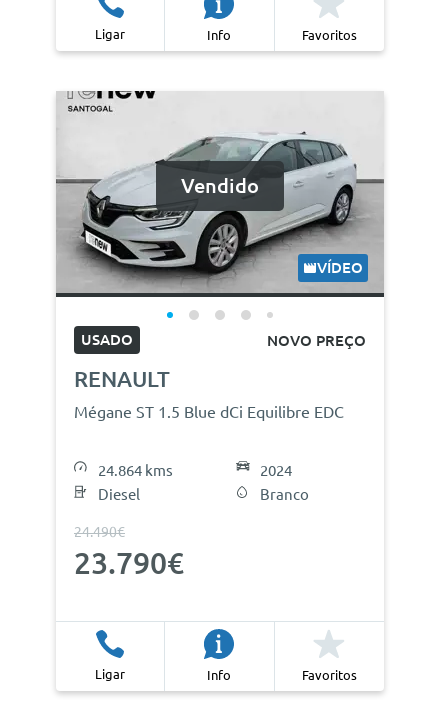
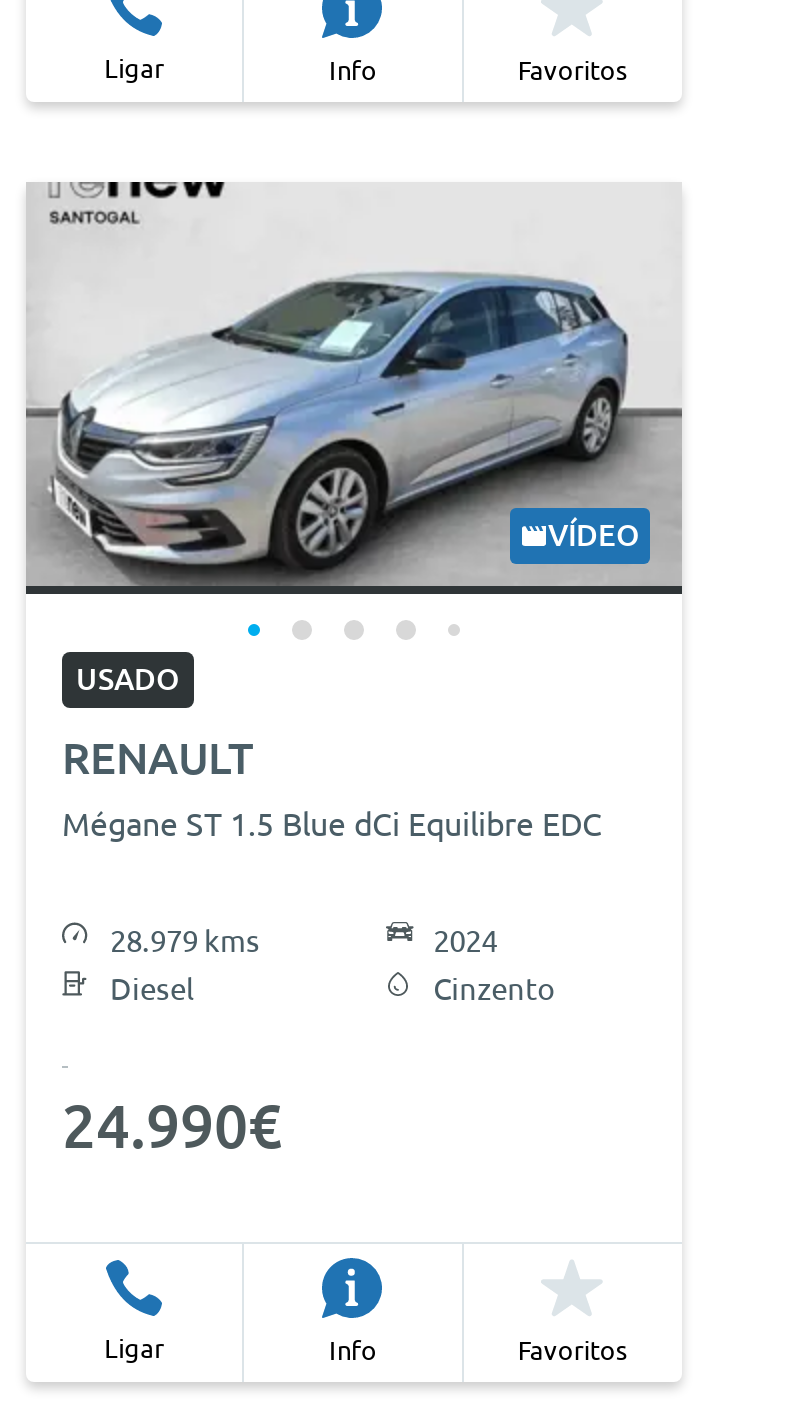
[56,131,385,293] [image] -> [26,264,682,584] [image]
[181,174,259,197] Vendido -> none
[267,332,366,349] NOVO PREÇO -> none
[98,462,173,479] 24.864 kms -> [110,924,260,958] 28.979 kms
[260,486,309,503] Branco -> [433,972,555,1006] Cinzento
[74,524,184,580] 24.490€ | 23.790€ -> [62,1092,282,1160] 24.990€

